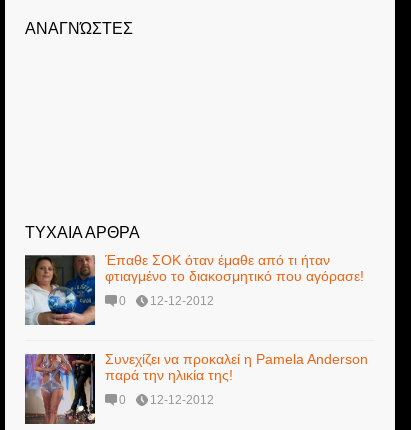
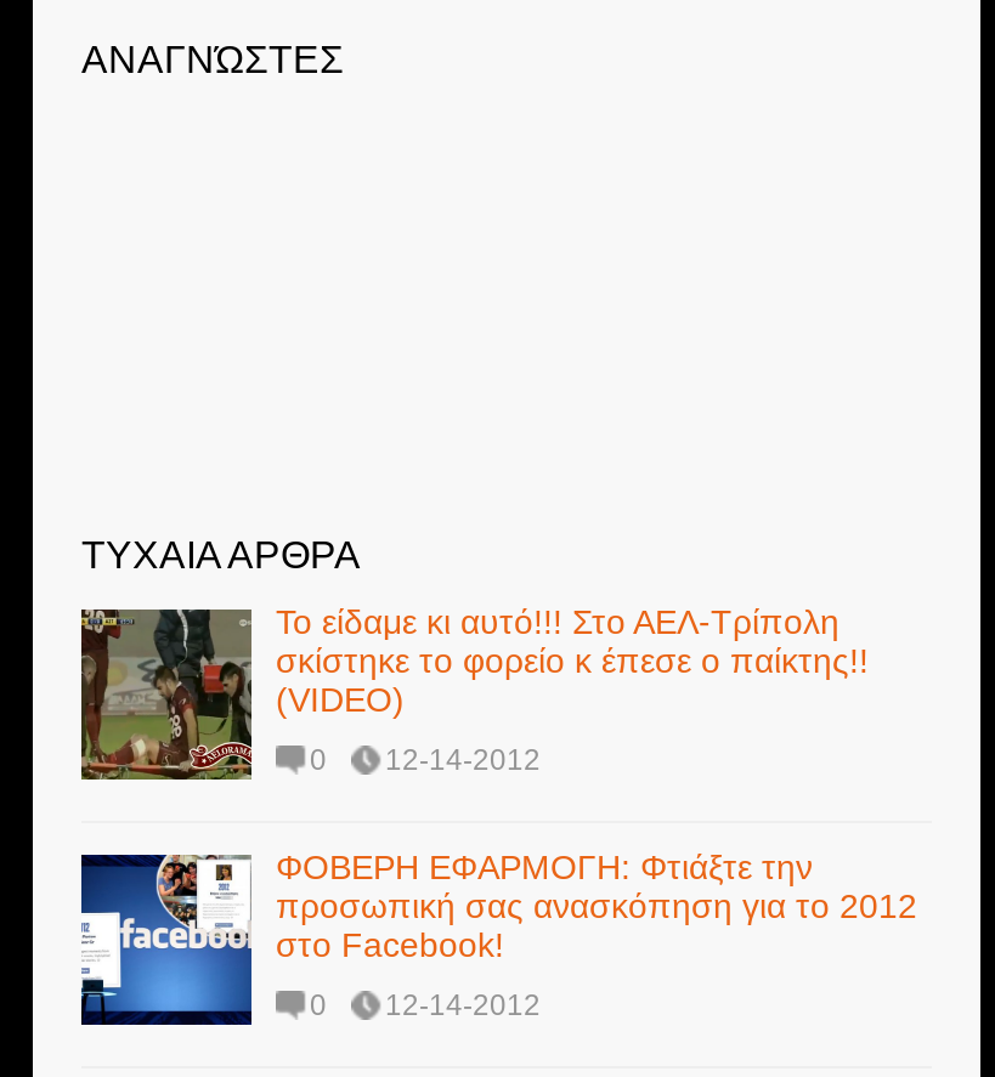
[24,252,364,326] [image] | Έπαθε ΣΟΚ όταν έμαθε από τι ήταν | φτιαγμένο το διακοσμητικό που αγόρασε! -> [79,603,869,818] [image] | Το είδαμε κι αυτό!!! Στο ΑΕΛ-Τρίπολη | σκίστηκε το φορείο κ έπεσε ο παίκτης!! | (VIDEO)
[119,294,214,308] 0 12-12-2012 -> [310,743,541,777] 0 12-14-2012
[24,340,368,425] [image] | Συνεχίζει να προκαλεί η Pamela Anderson | παρά την ηλικία της! -> [79,848,917,1064] [image] | ΦΟΒΕΡΗ ΕΦΑΡΜΟΓΗ: Φτιάξτε την | προσωπική σας ανασκόπηση για το 2012 | στο Facebook!
[119,393,214,407] 0 12-12-2012 -> [310,988,541,1022] 0 12-14-2012

